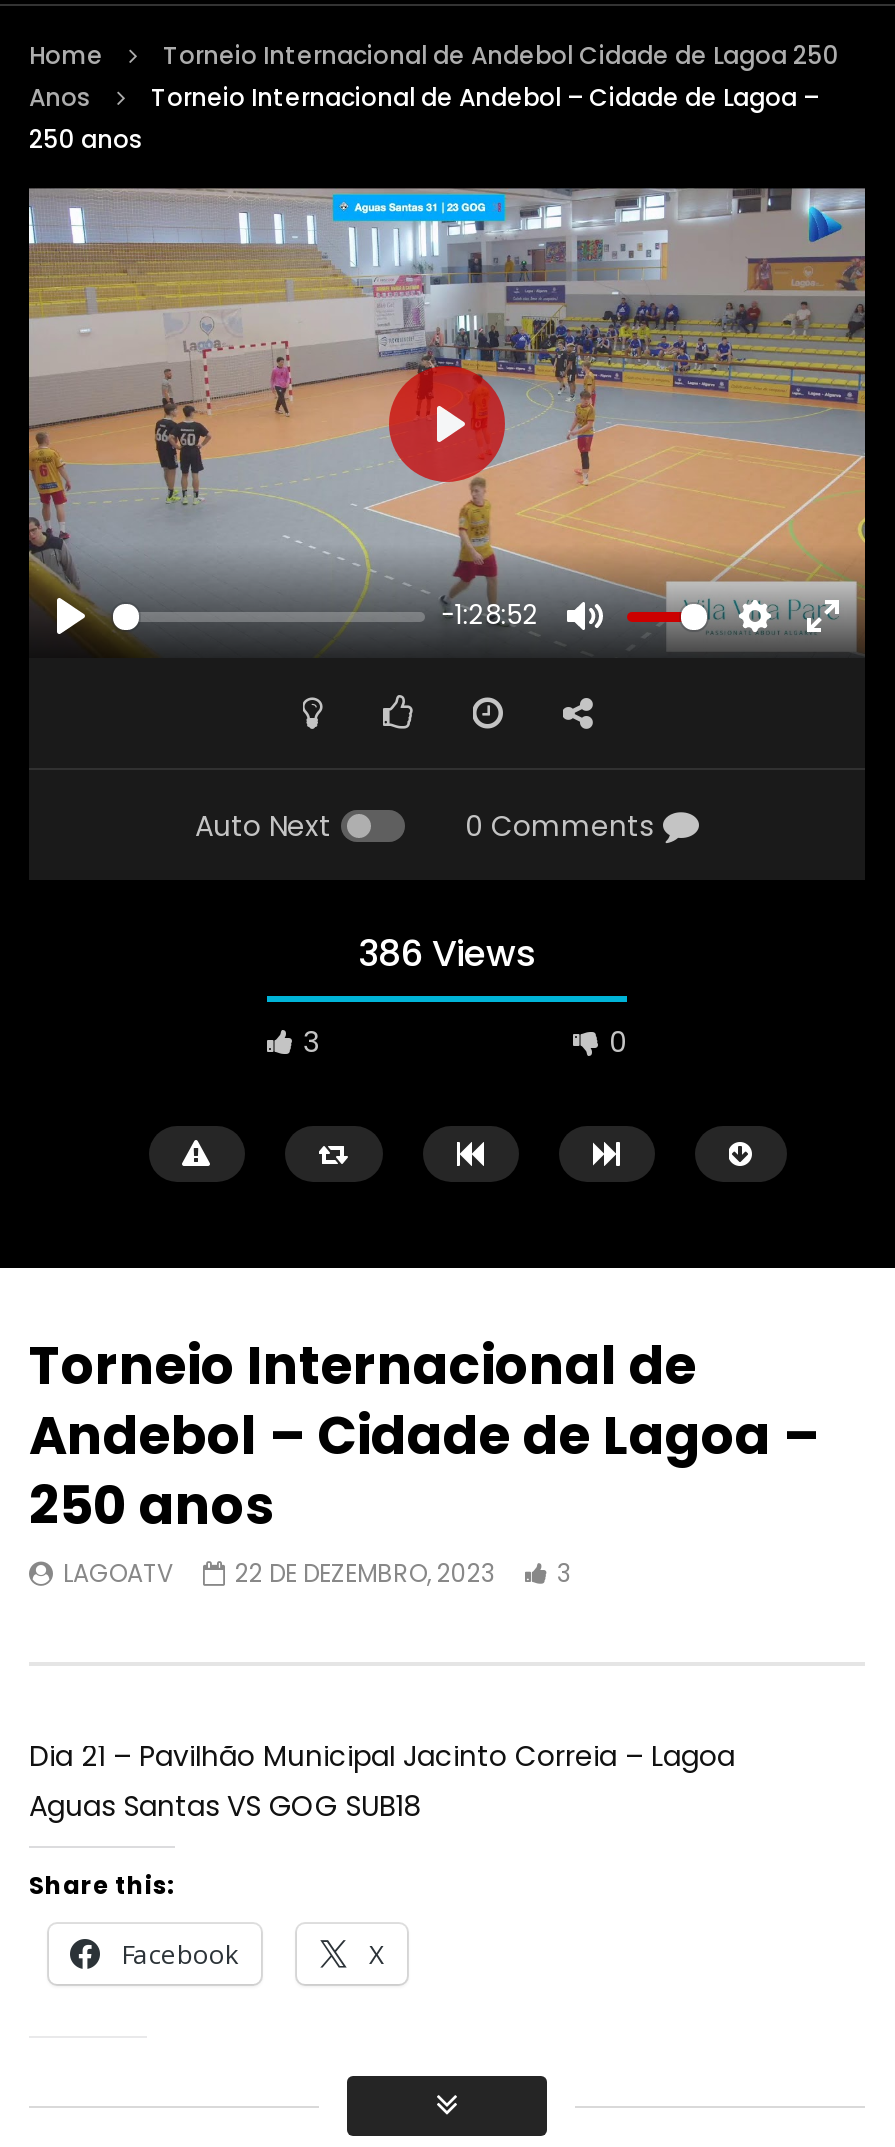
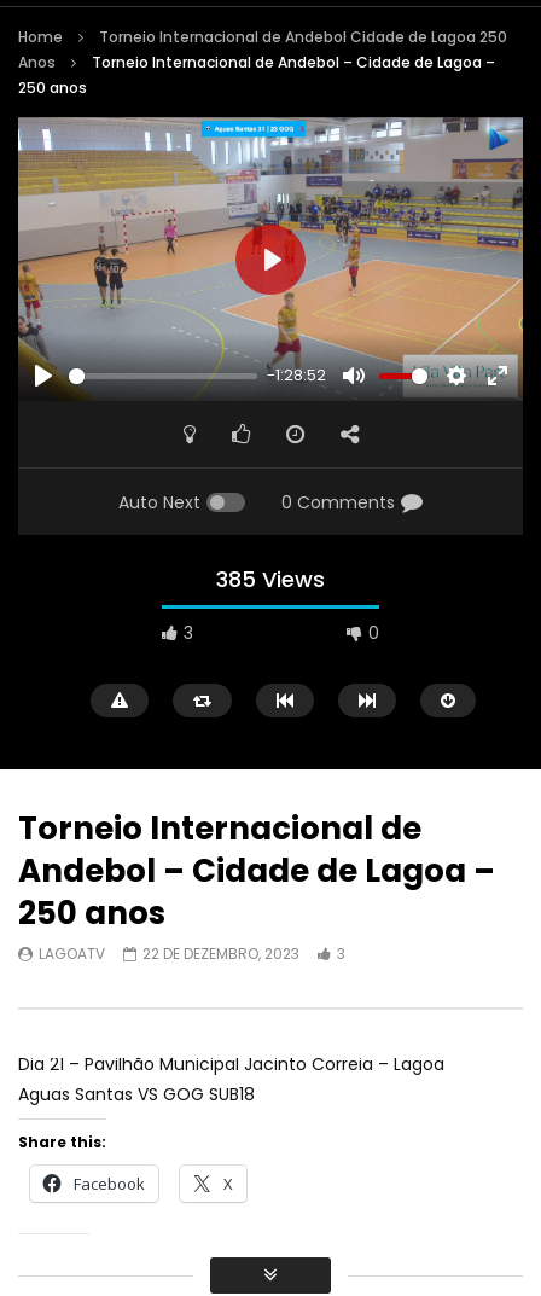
[358,928,536,978] 386 Views -> [216,564,325,594] 385 Views

